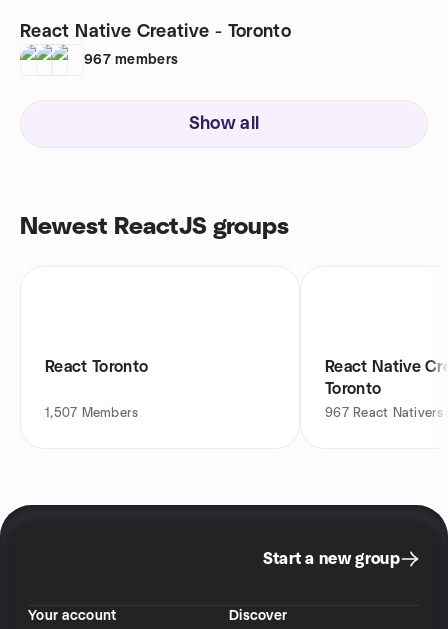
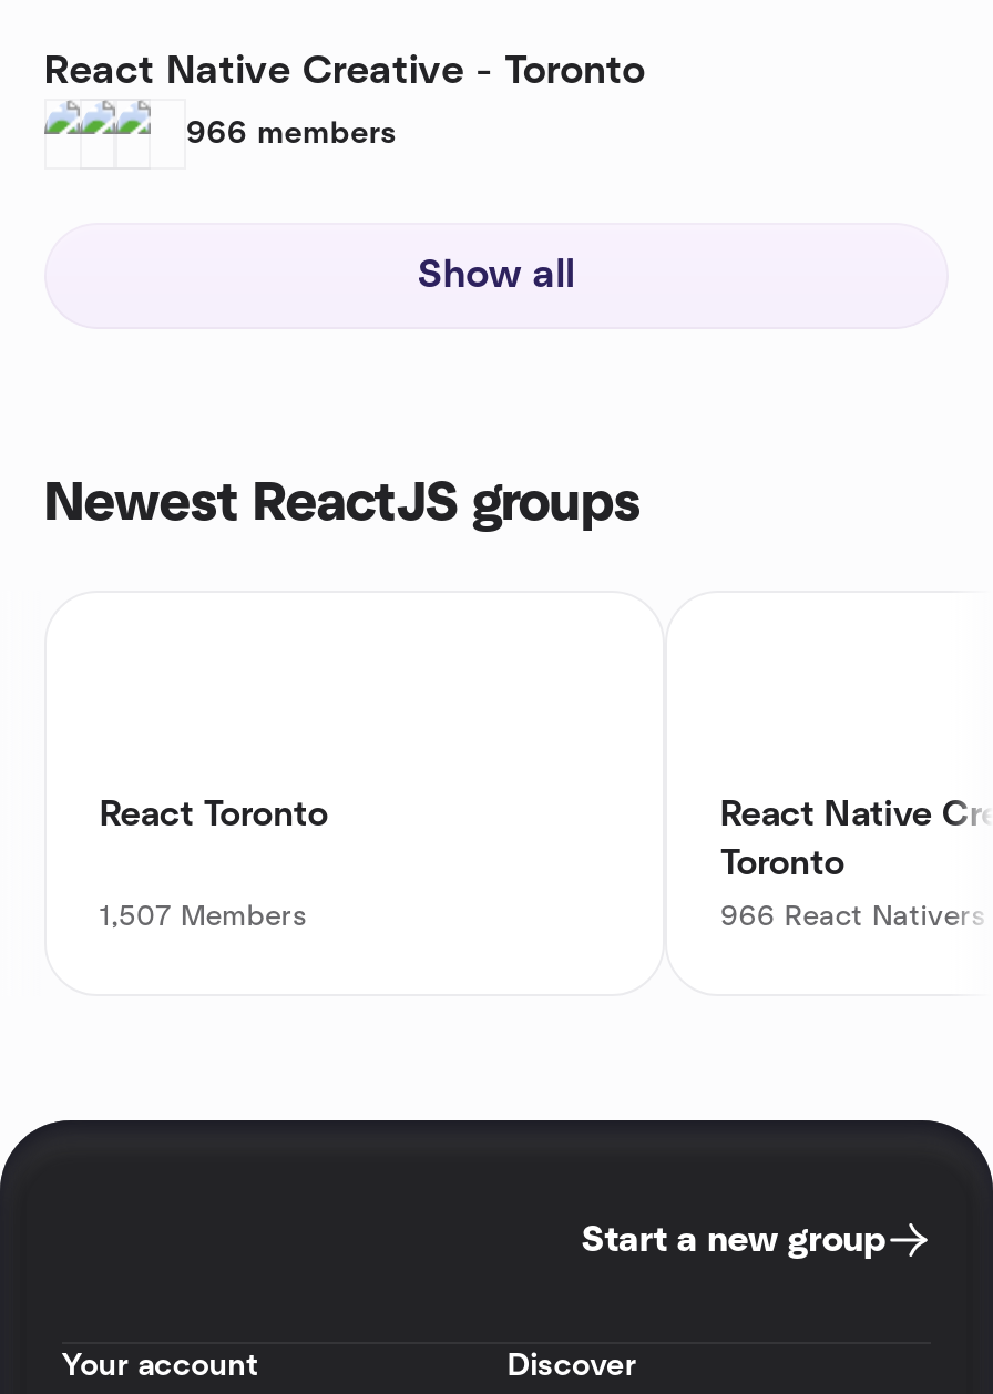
[84,53,178,67] 967 members -> [186,119,397,150] 966 members
[325,407,444,420] 967 React Nativers -> [720,903,986,932] 966 React Nativers

